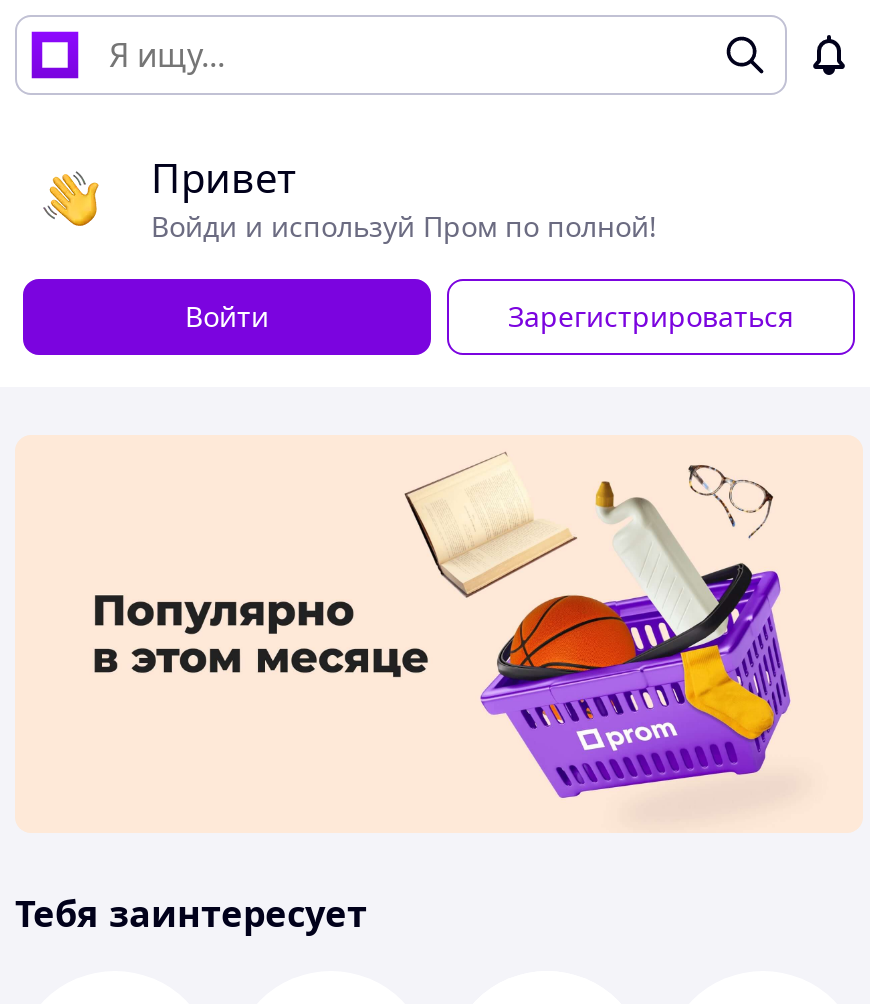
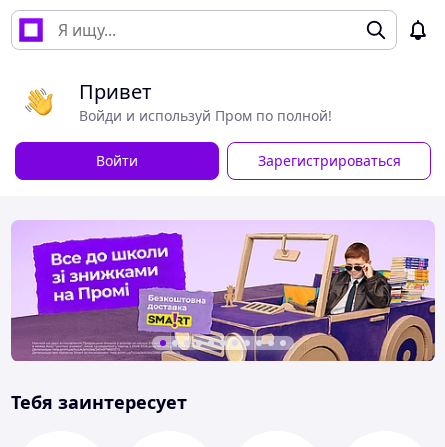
[17,437,861,831] [image] -> [10,220,436,362] [image]

